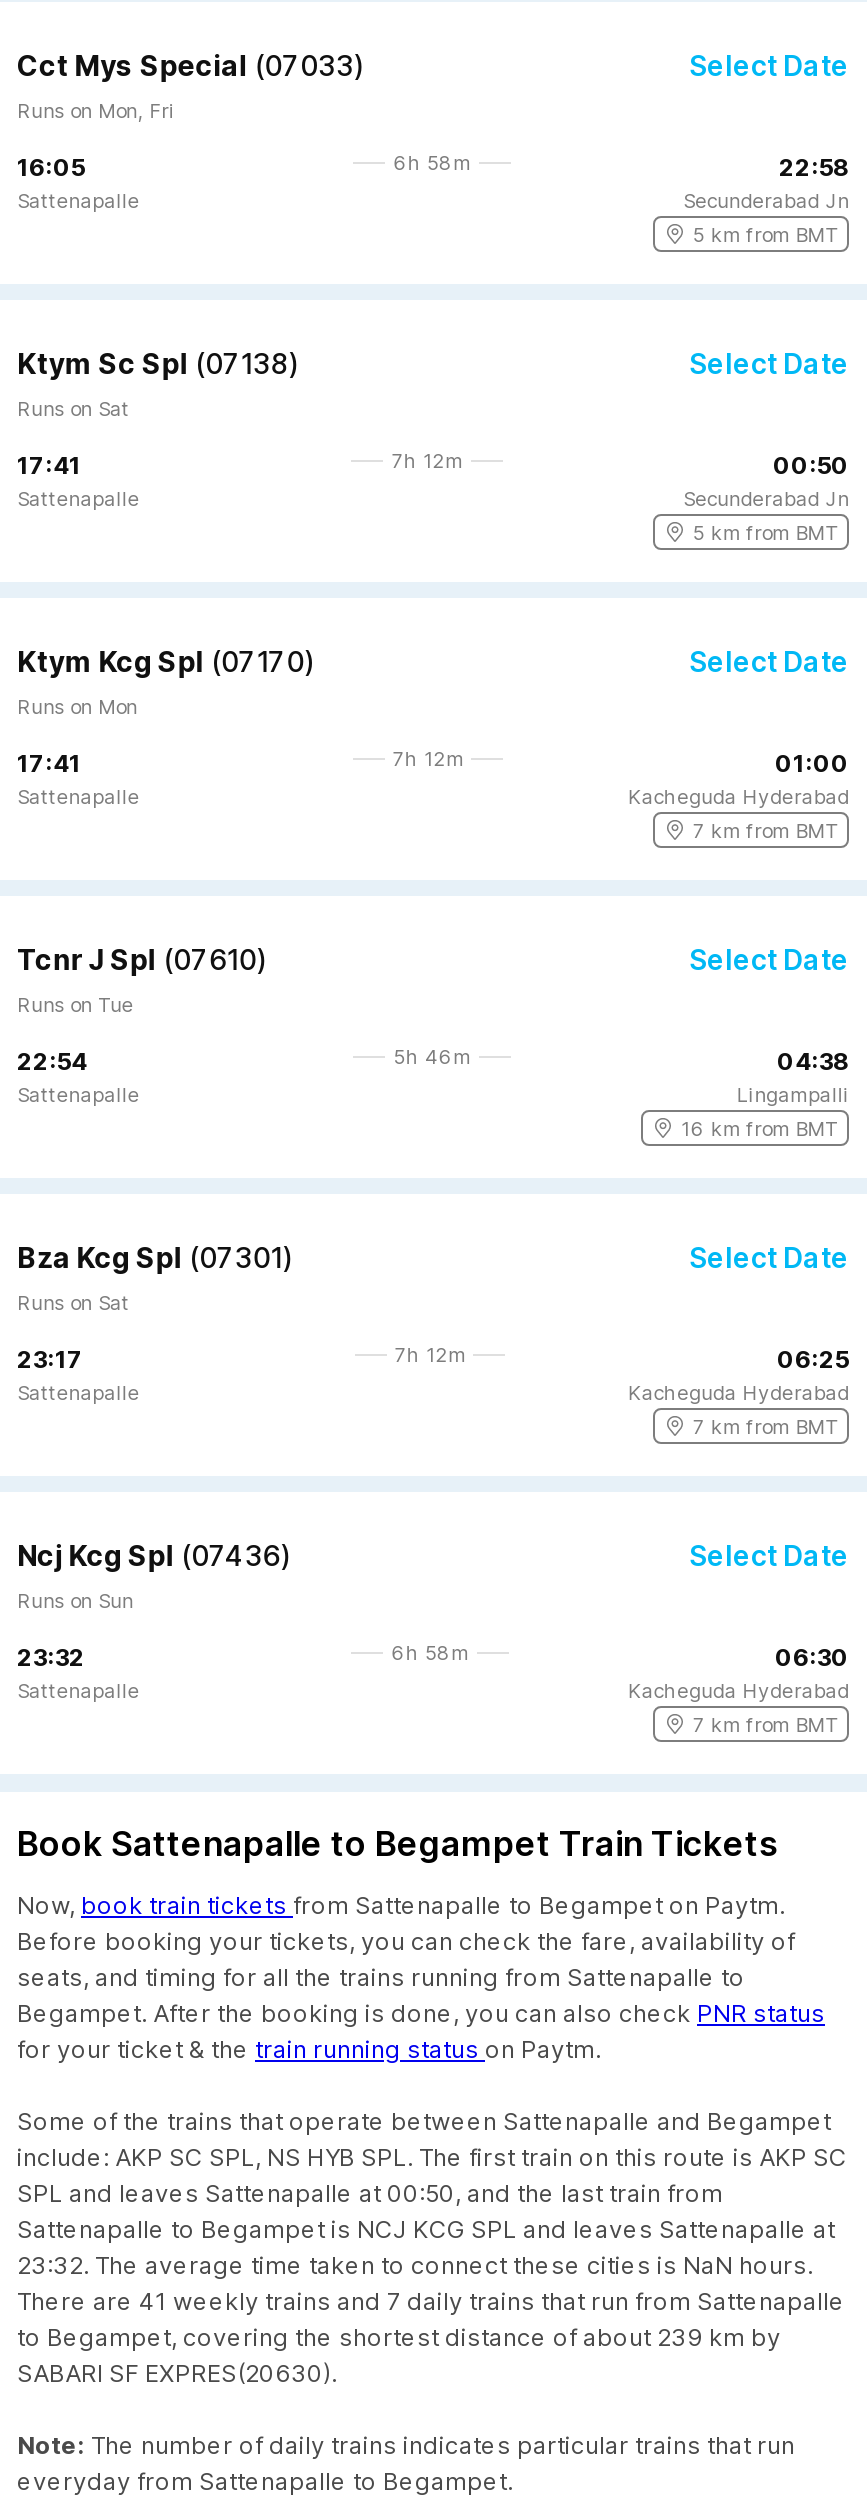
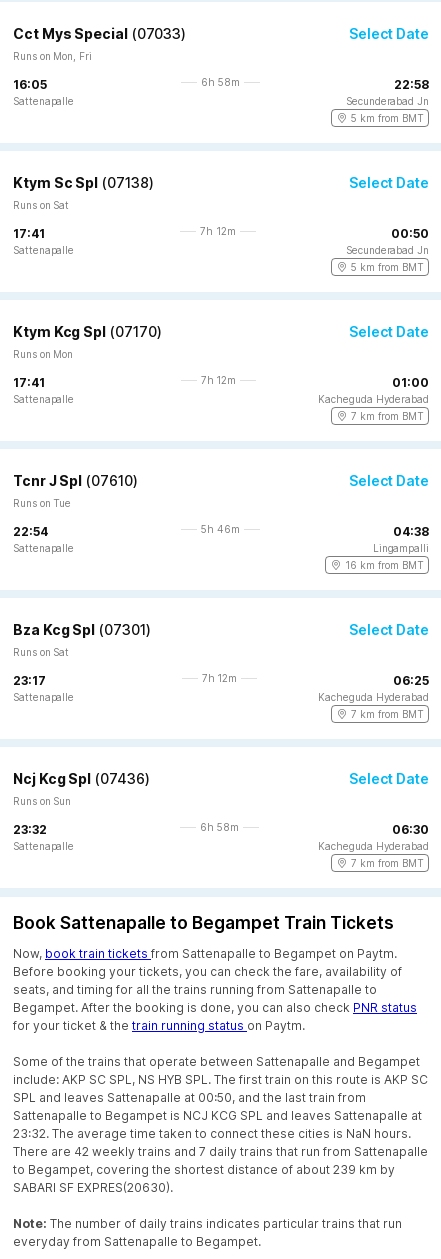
[17,2286,845,2316] There are 41 weekly trains and 7 daily trains that run from Sattenapalle -> [13,1144,428,1159] There are 42 weekly trains and 7 daily trains that run from Sattenapalle

